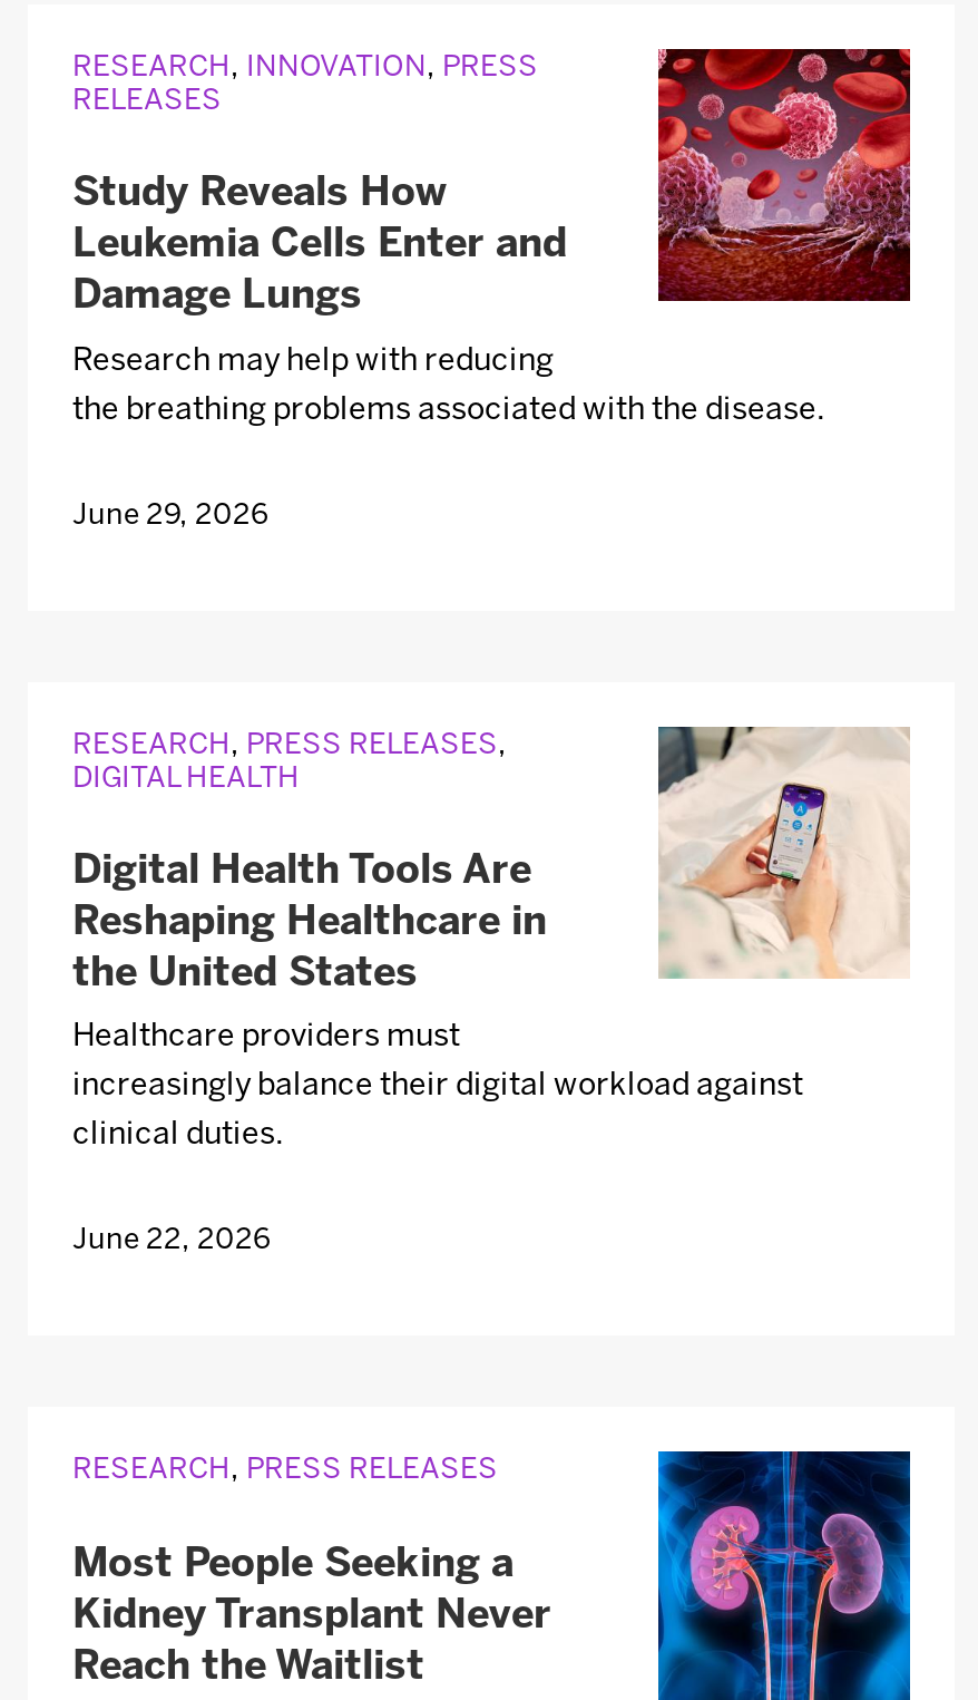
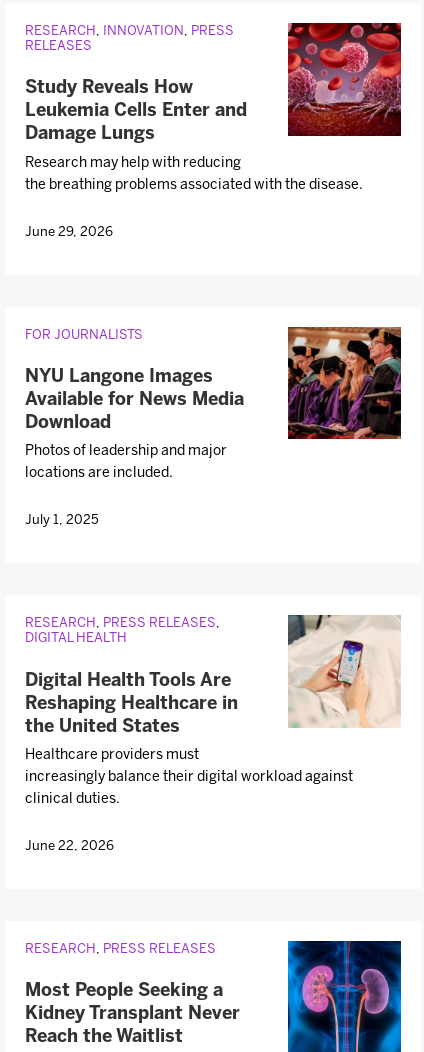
none -> [25,327,244,527] FOR JOURNALISTS | NYU Langone Images | Available for News Media | Download | Photos of leadership and major | locations are included. | July 1, 2025
none -> [287,326,402,440] [image]

